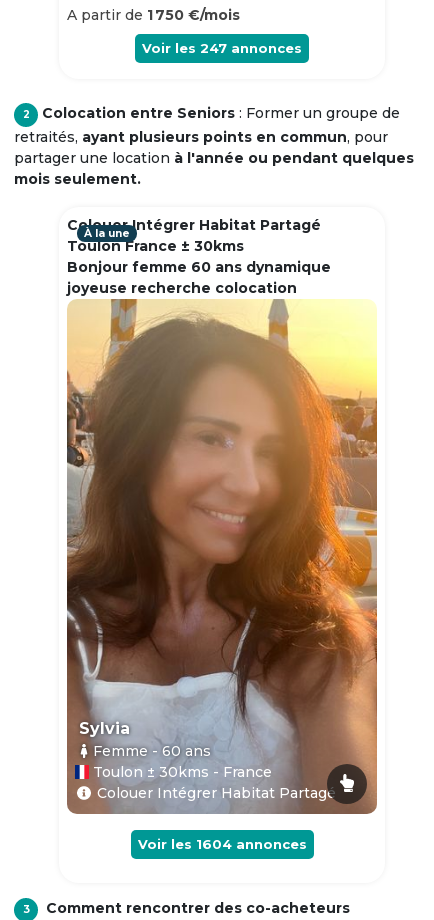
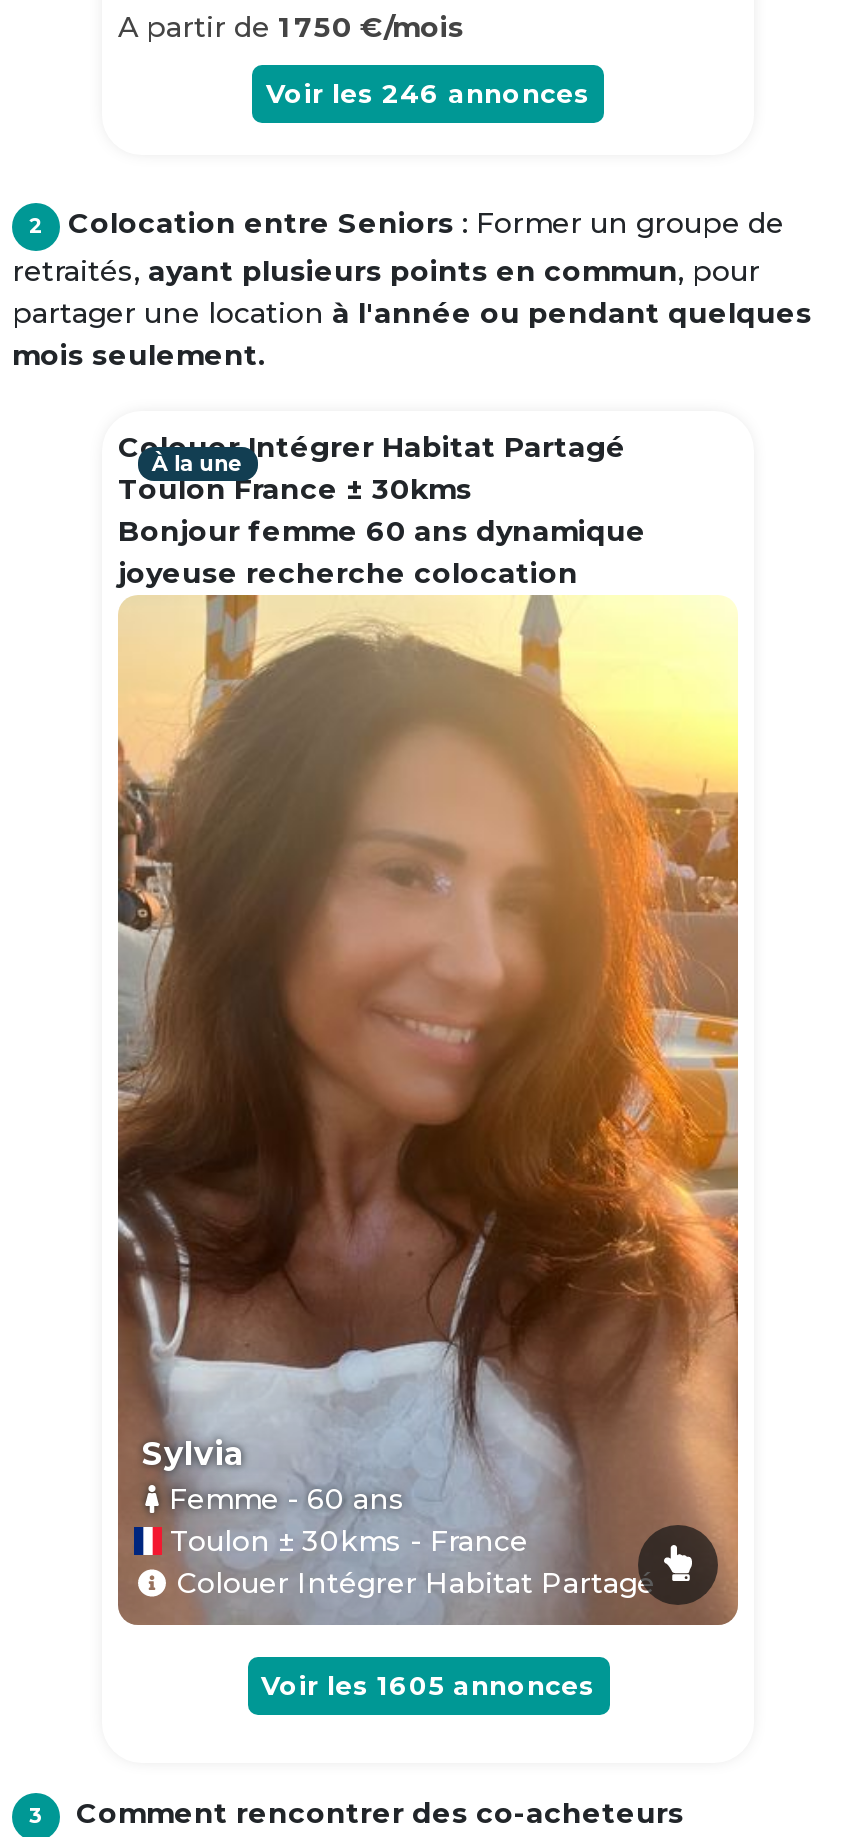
[142,40,302,56] Voir les 247 annonces -> [266,77,590,109] Voir les 246 annonces
[137,836,306,852] Voir les 1604 annonces -> [261,1669,595,1701] Voir les 1605 annonces

